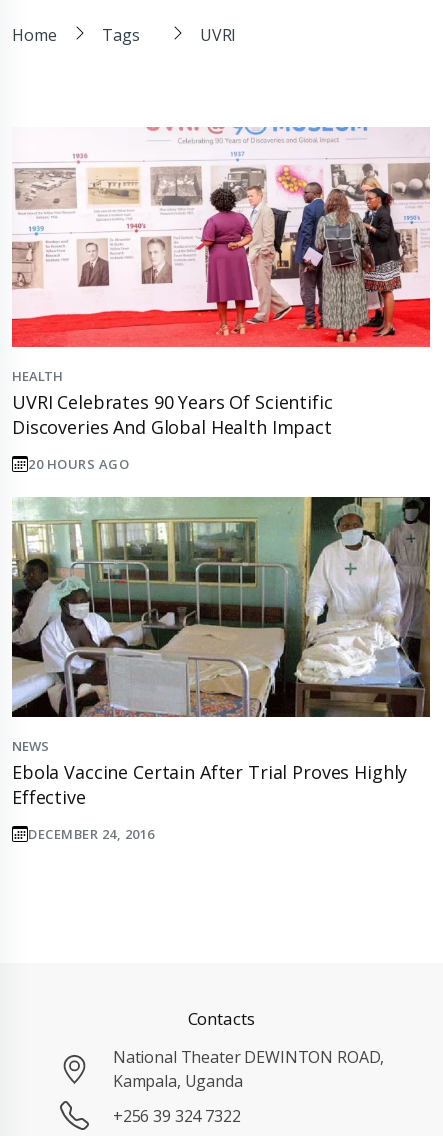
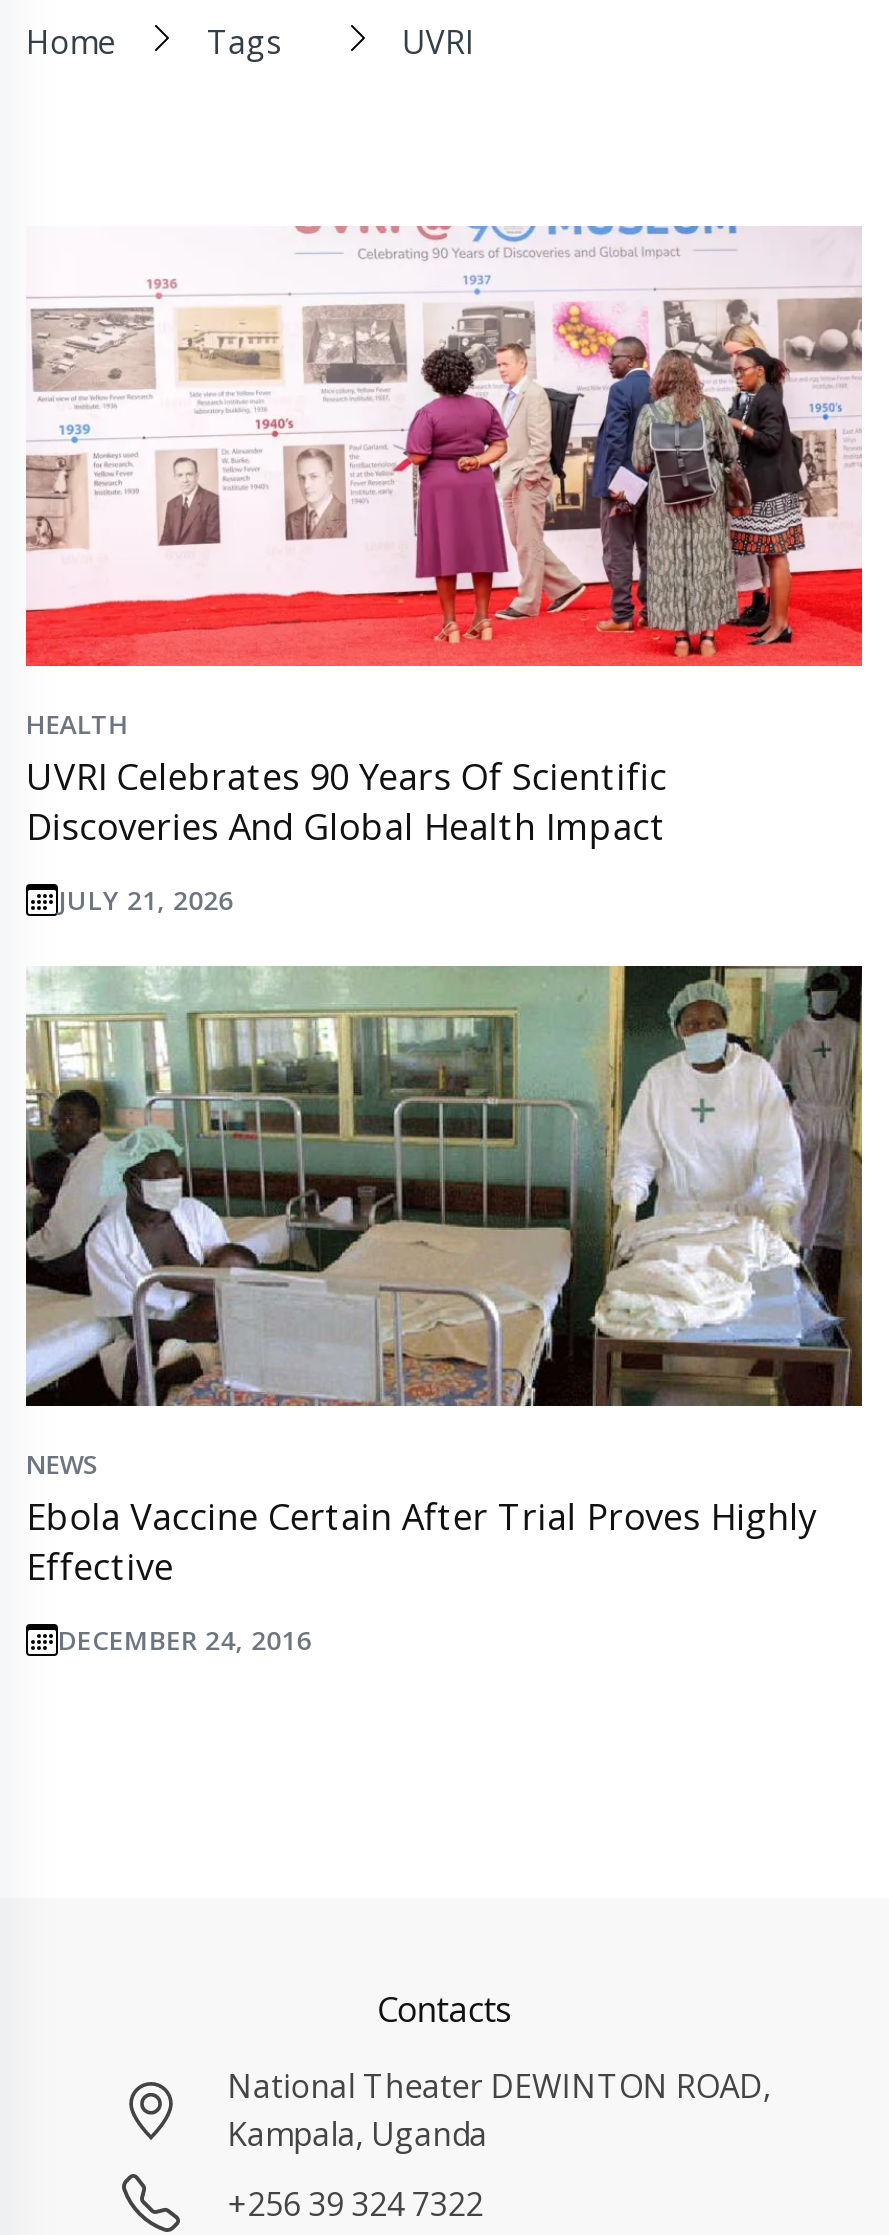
[28,455,129,473] 20 HOURS AGO -> [58,883,234,919] JULY 21, 2026

